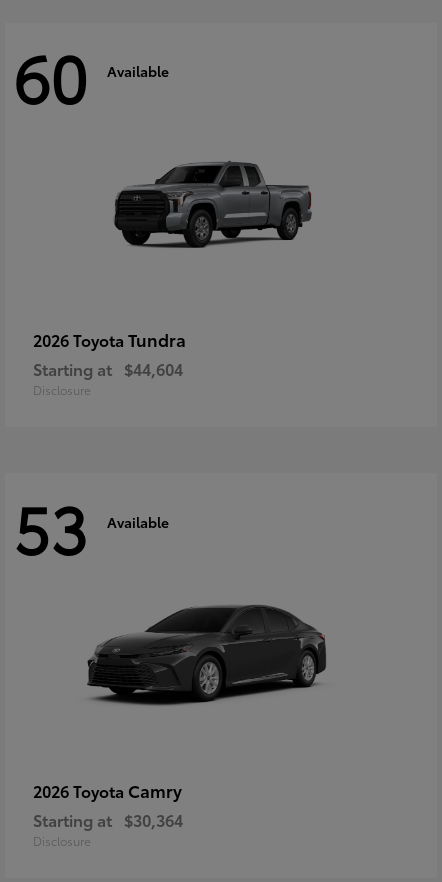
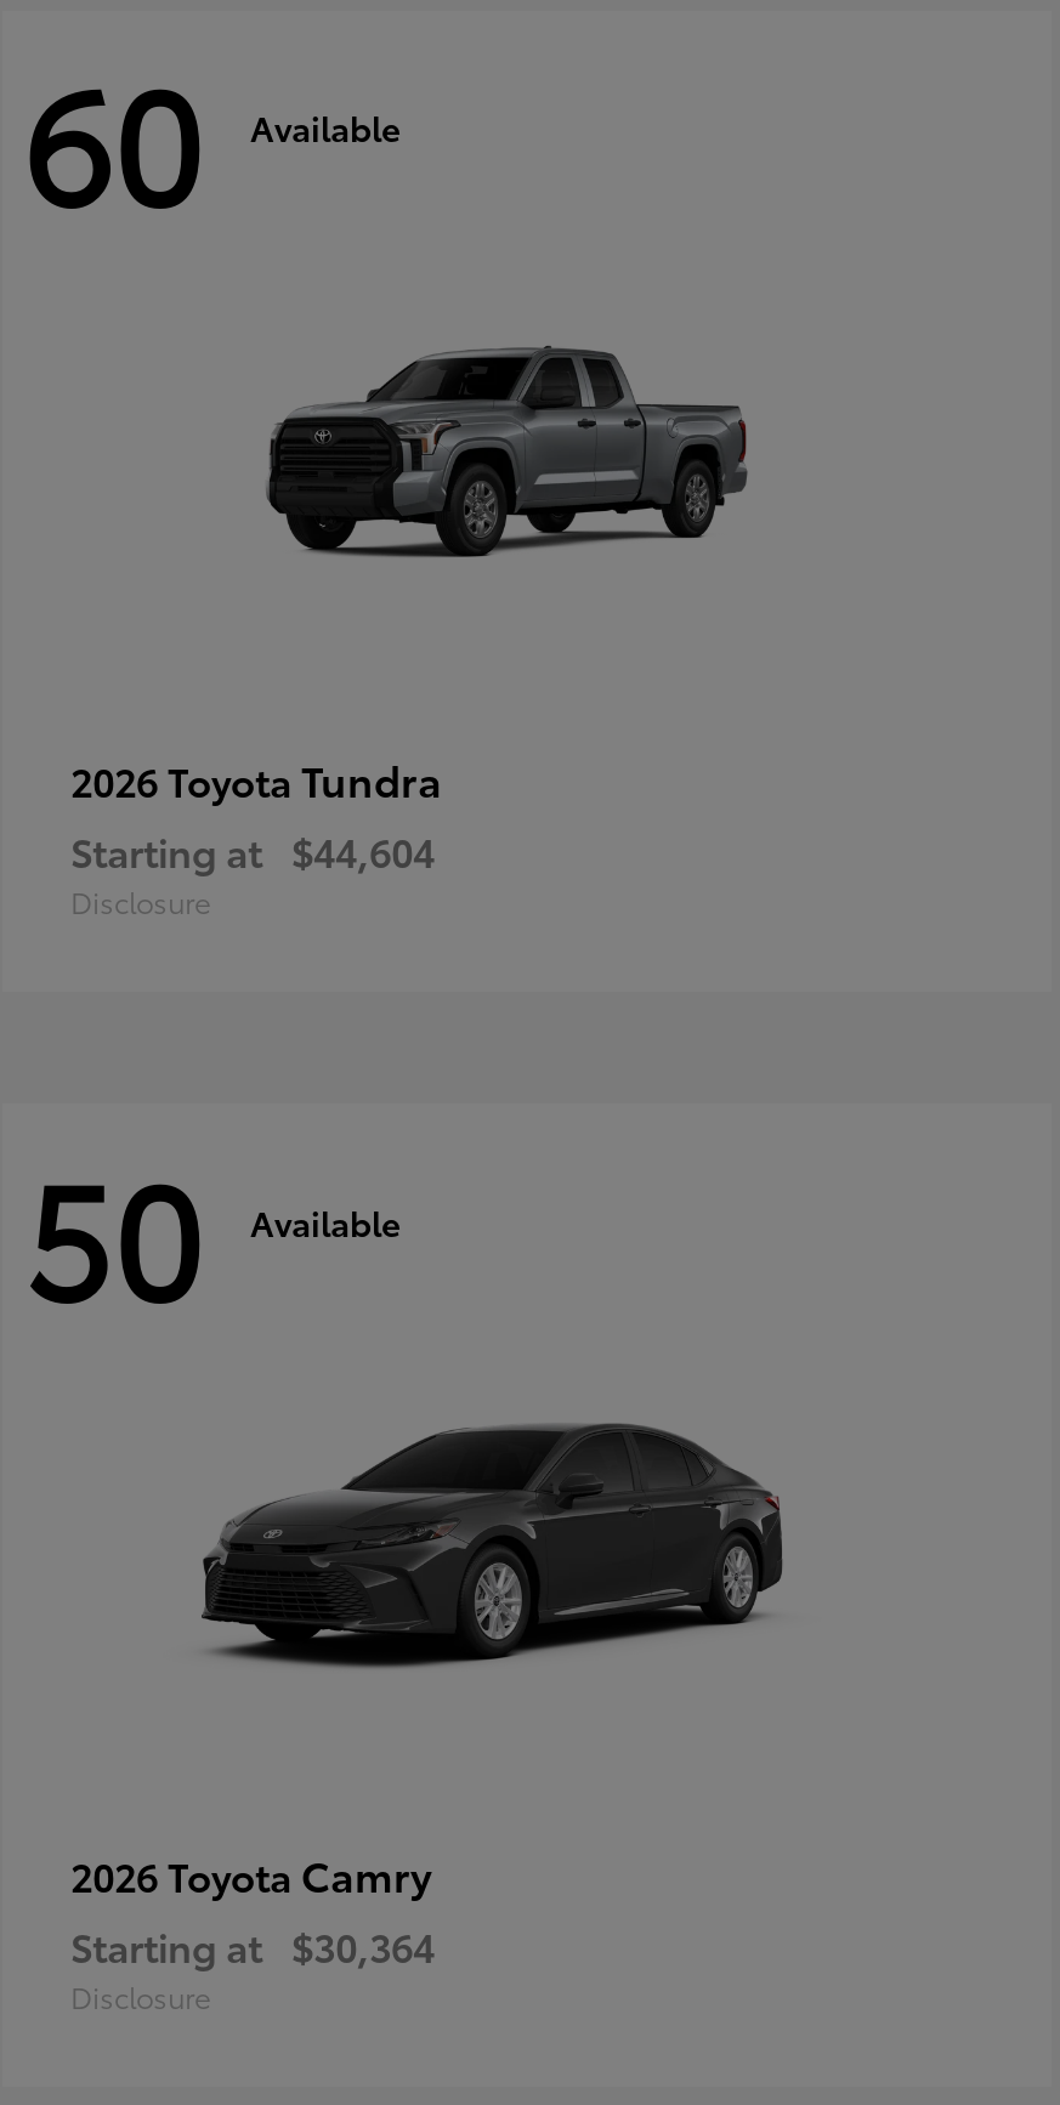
[13,480,169,572] 53 Available -> [22,1120,401,1343] 50 Available

